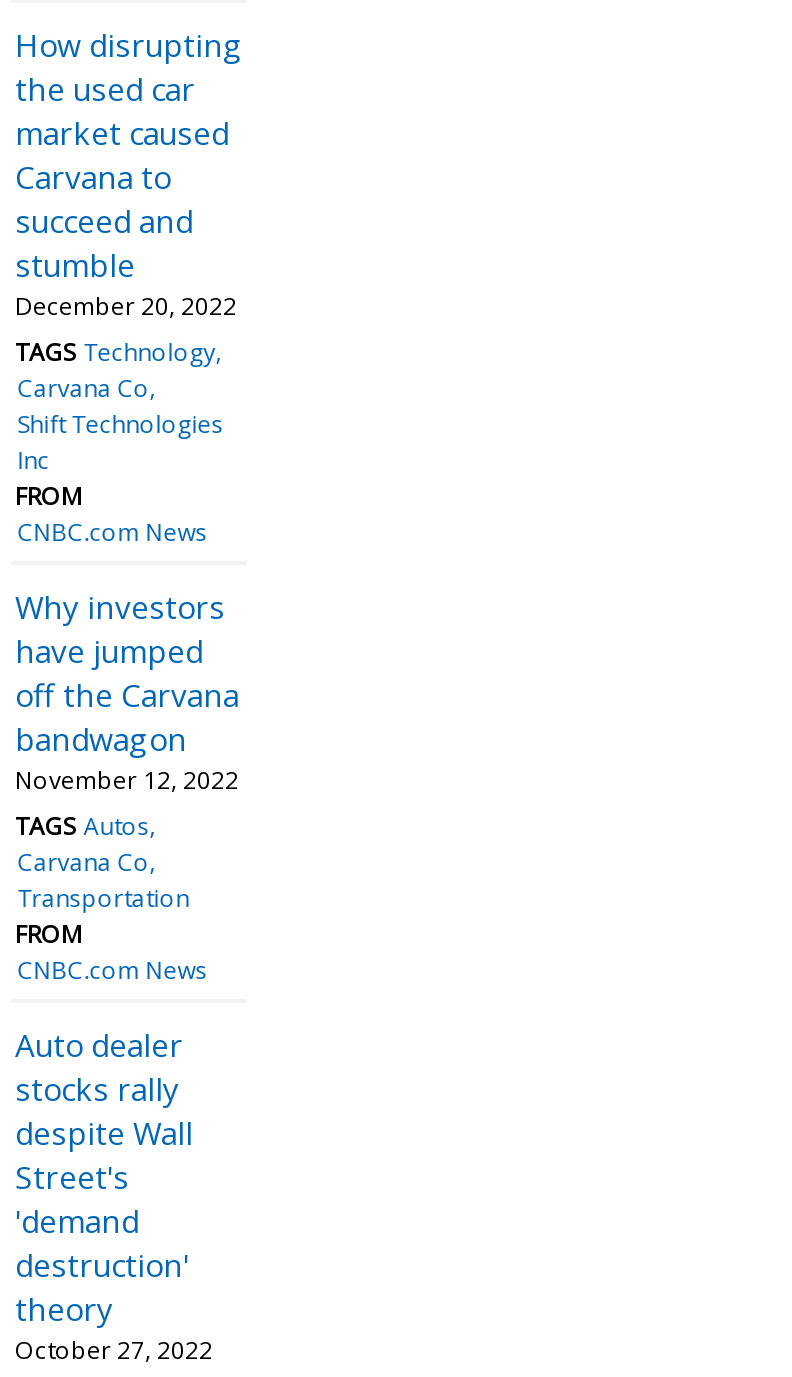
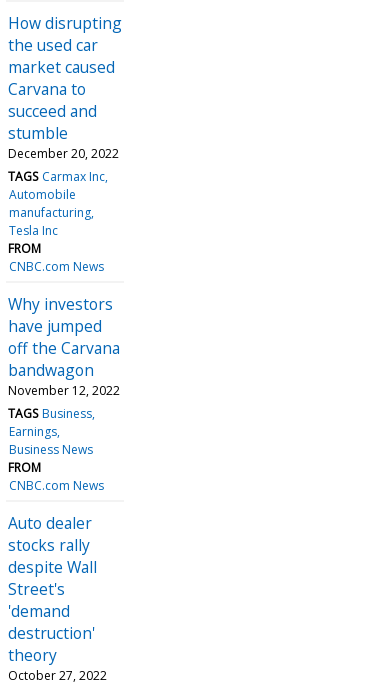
[15,335,223,477] TAGS Technology | Carvana Co | Shift Technologies | Inc -> [8,168,105,239] TAGS Carmax Inc | Automobile | manufacturing | Tesla Inc
[15,809,189,915] TAGS Autos | Carvana Co | Transportation -> [8,405,93,458] TAGS Business | Earnings | Business News

